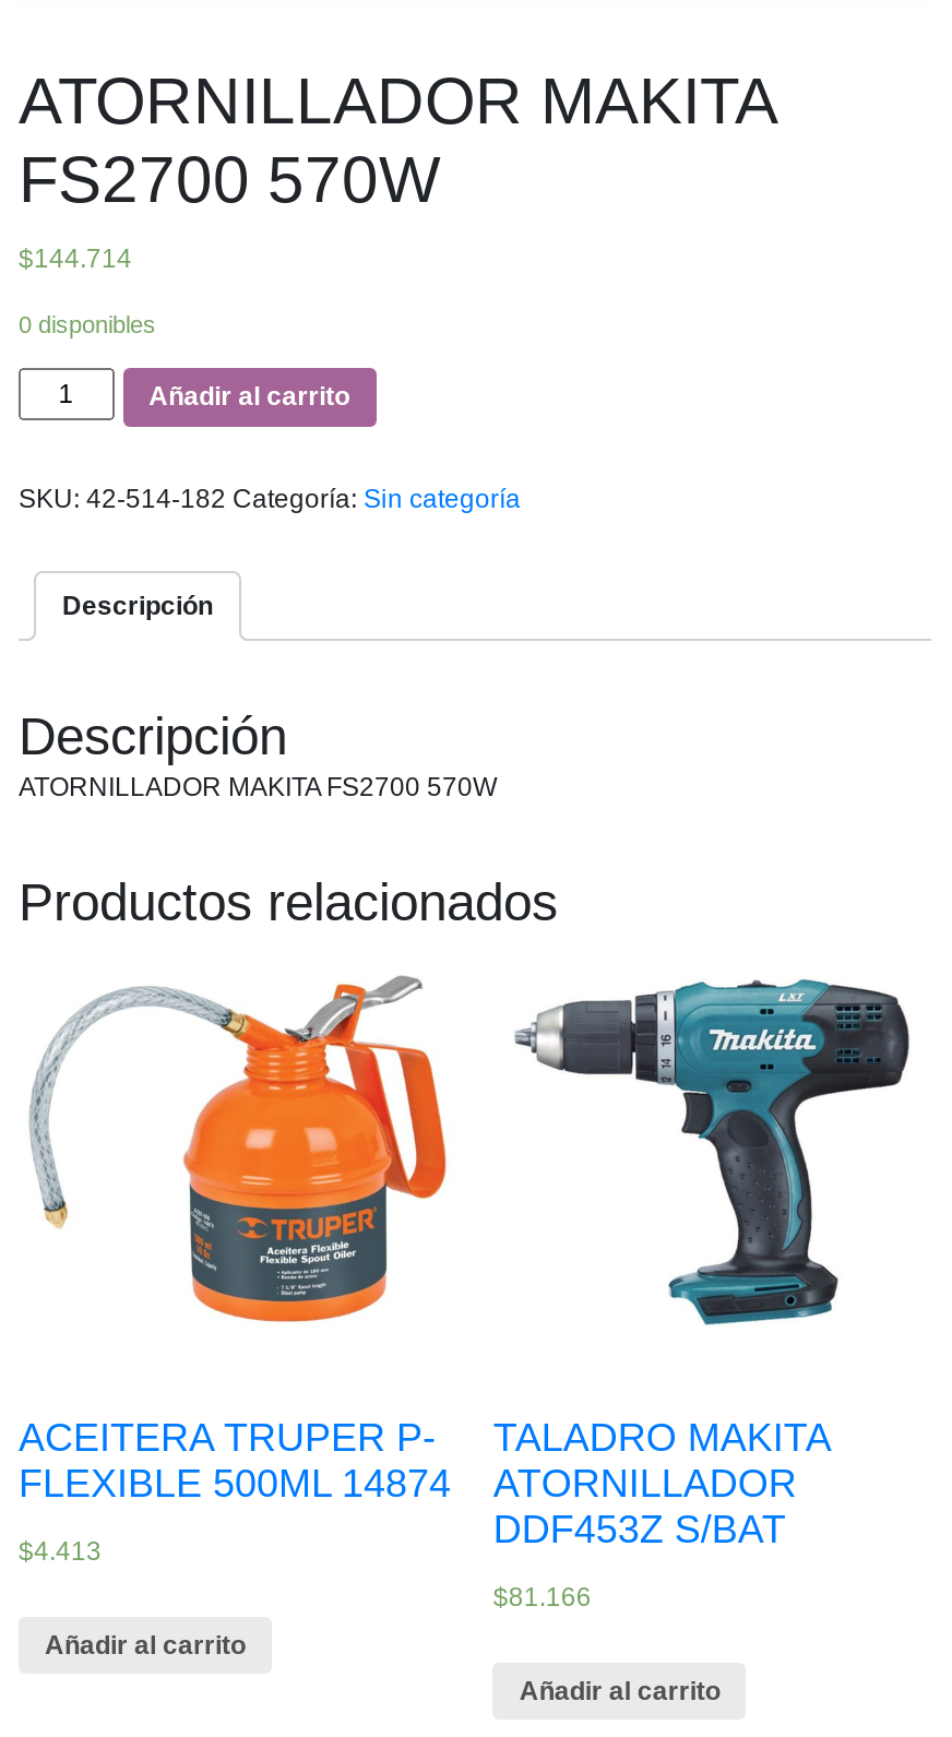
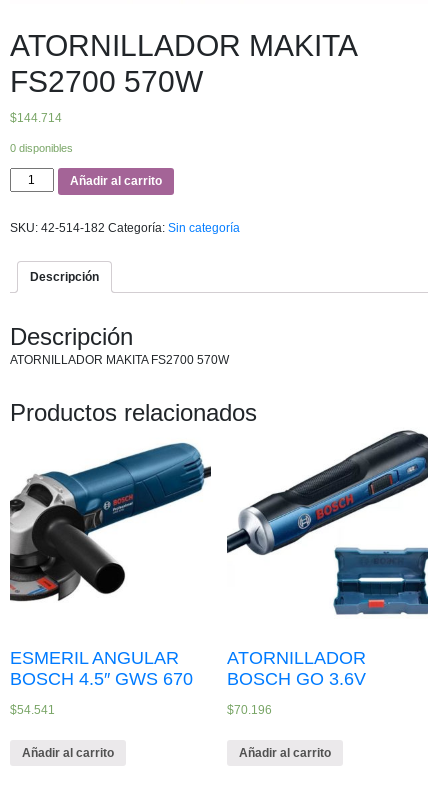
[19,975,449,1324] [image] -> [9,442,212,602] [image]
[514,977,931,1344] [image] -> [226,429,429,616] [image]
[19,1417,451,1506] ACEITERA TRUPER P- | FLEXIBLE 500ML 14874 -> [10,648,193,689] ESMERIL ANGULAR | BOSCH 4.5″ GWS 670
[493,1417,830,1461] TALADRO MAKITA -> none
[493,1509,786,1552] DDF453Z S/BAT -> [227,669,366,689] BOSCH GO 3.6V
[19,1537,102,1568] $4.413 -> [10,703,55,717] $54.541
[493,1583,592,1613] $81.166 -> [227,703,272,717] $70.196

